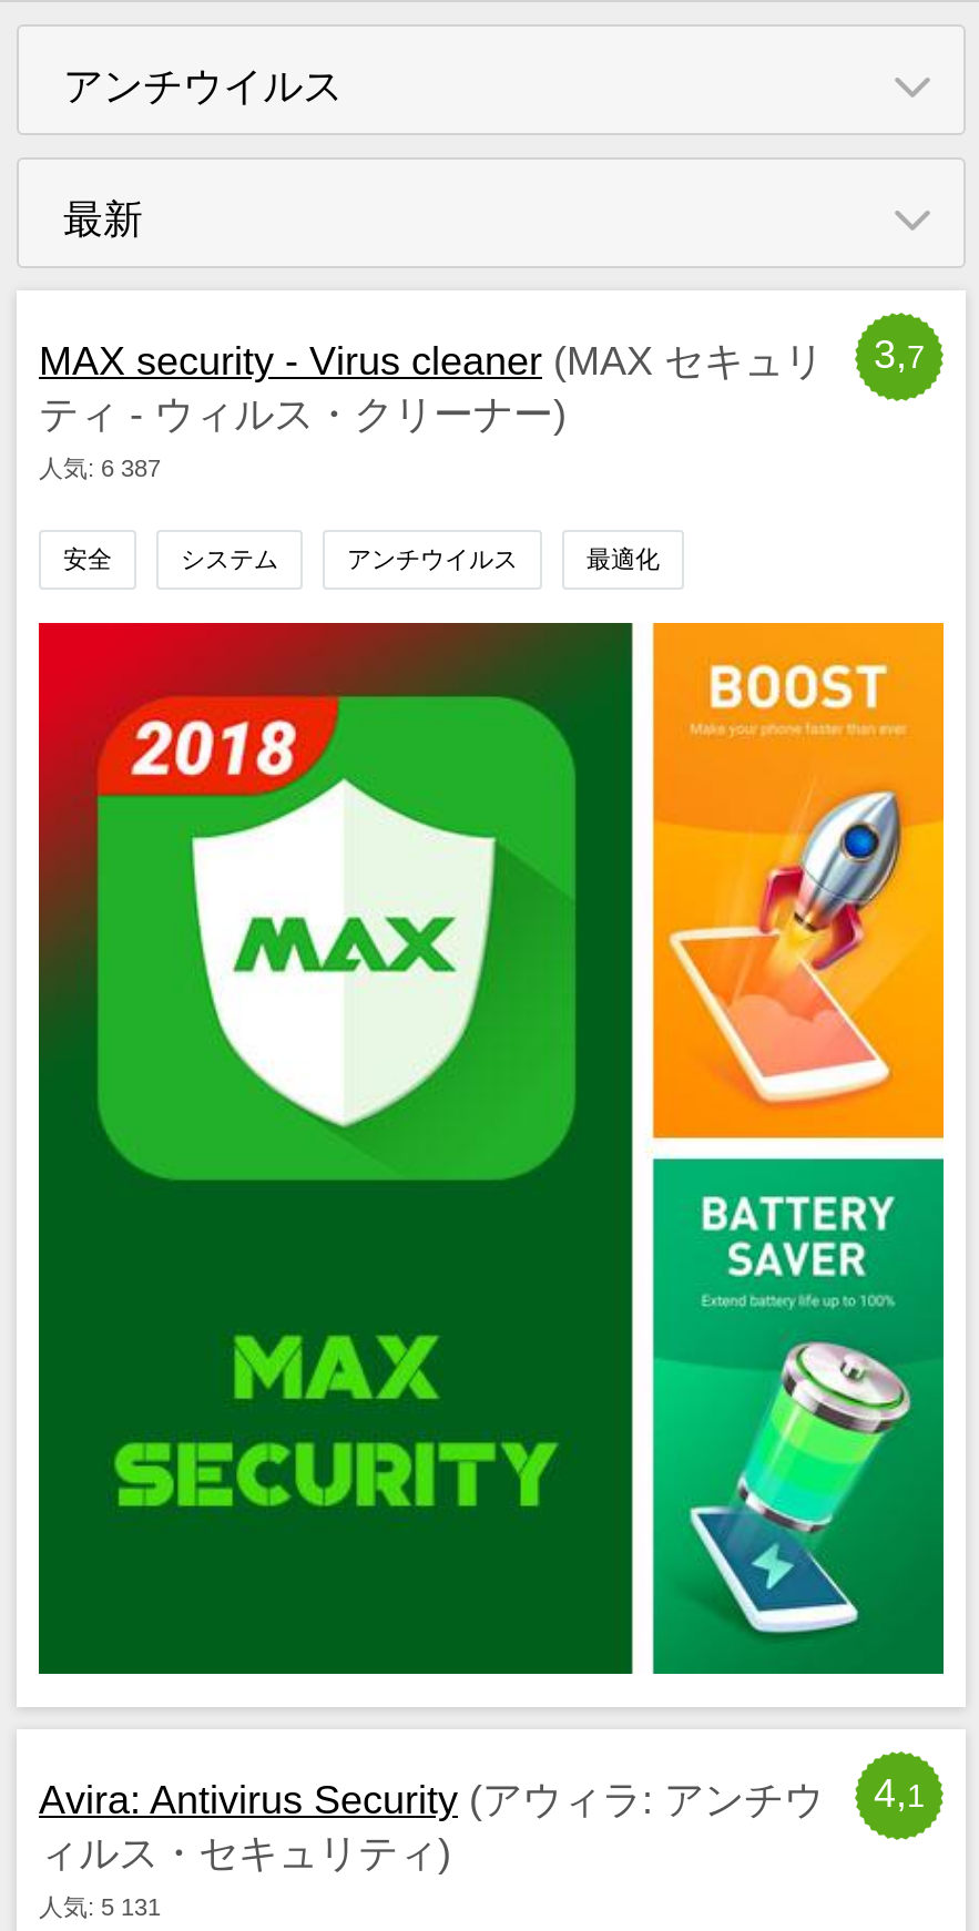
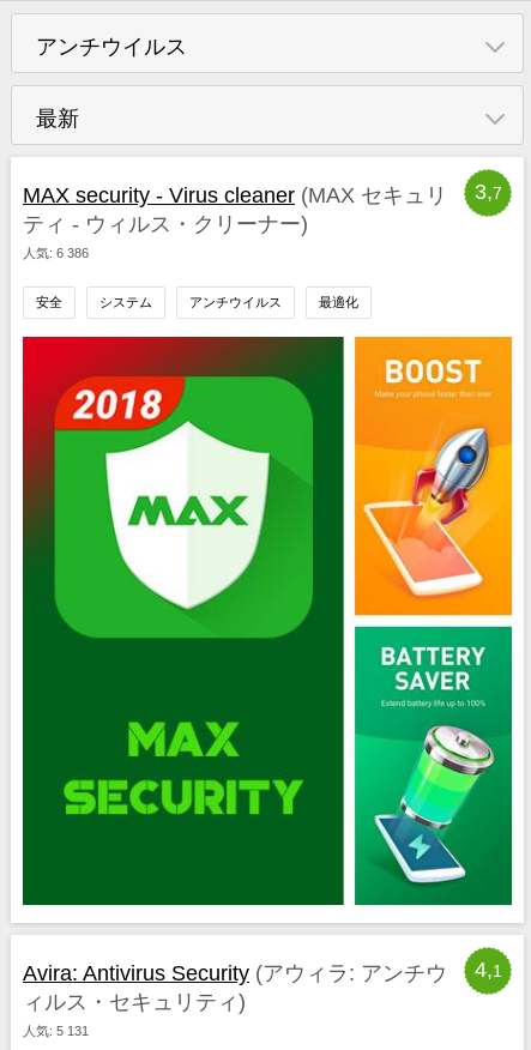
[39,454,161,481] 人気: 6 387 -> [23,246,89,260] 人気: 6 386

